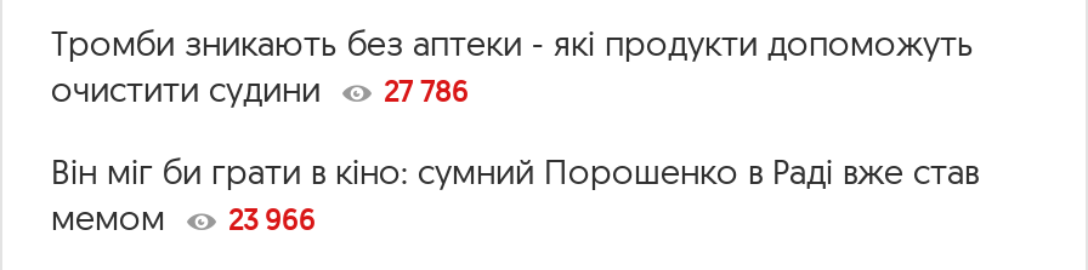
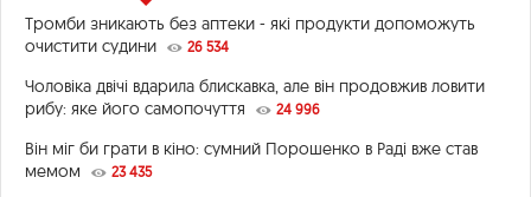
[384,73,469,109] 27 786 -> [25,38,485,119] 26 534 | Чоловіка двічі вдарила блискавка, але він продовжив ловити | рибу: яке його самопочуття | 24 996
[51,197,316,240] мемом 23 966 -> [25,161,152,182] мемом 23 435

